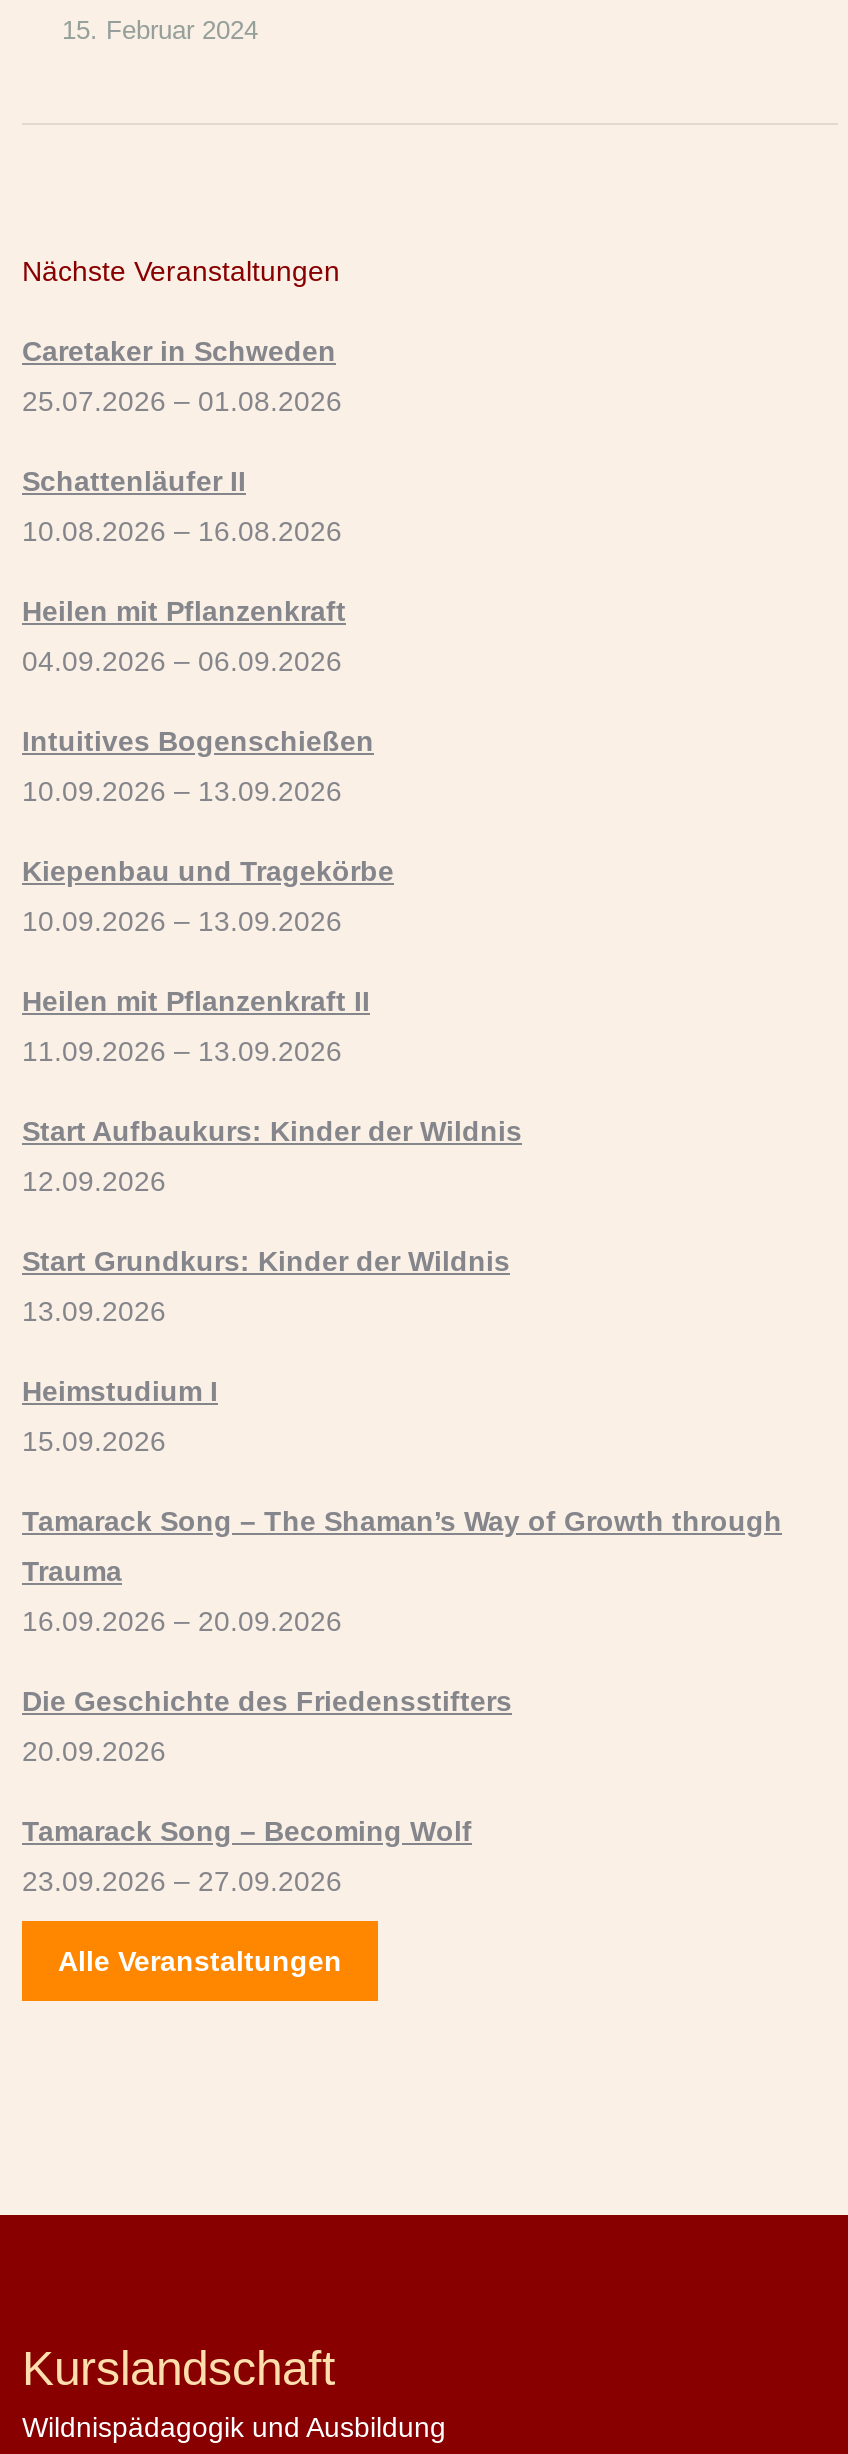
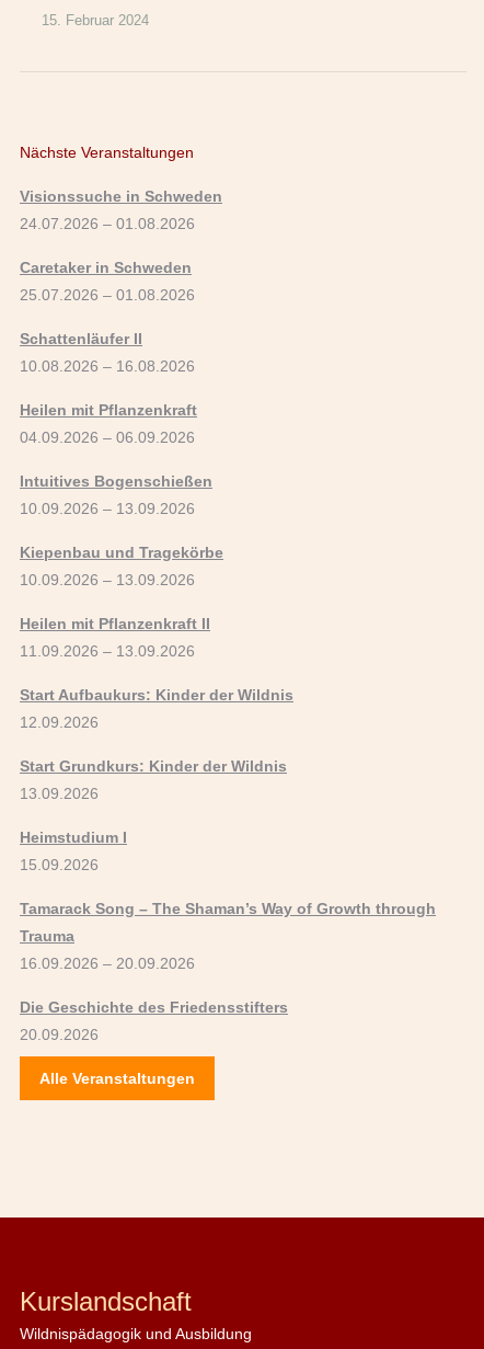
none -> [20,187,222,232] Visionssuche in Schweden | 24.07.2026 – 01.08.2026
moved [22,335,782,1767] -> [20,259,436,1043]: Caretaker in Schweden | 25.07.2026 – 01.08.2026 | Schattenläufer II | ... | Die Geschichte des Friedensstifters | 20.09.2026
[22,1815,472,1897] Tamarack Song – Becoming Wolf | 23.09.2026 – 27.09.2026 -> none

